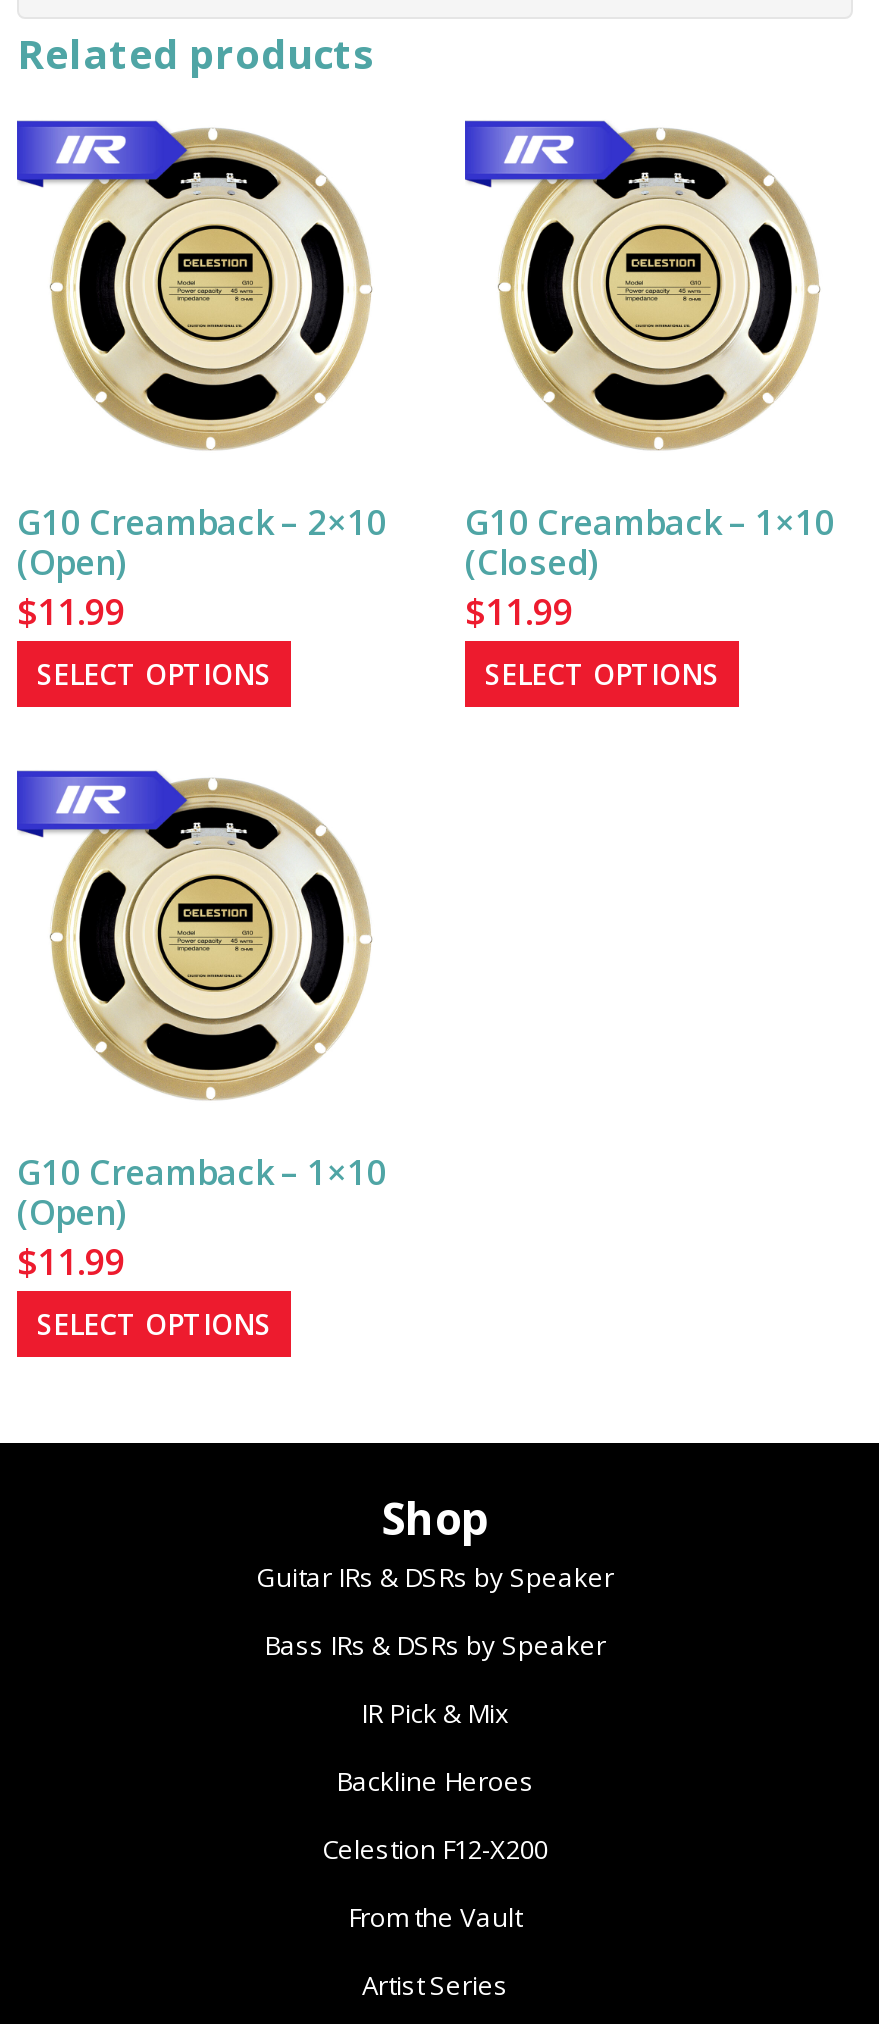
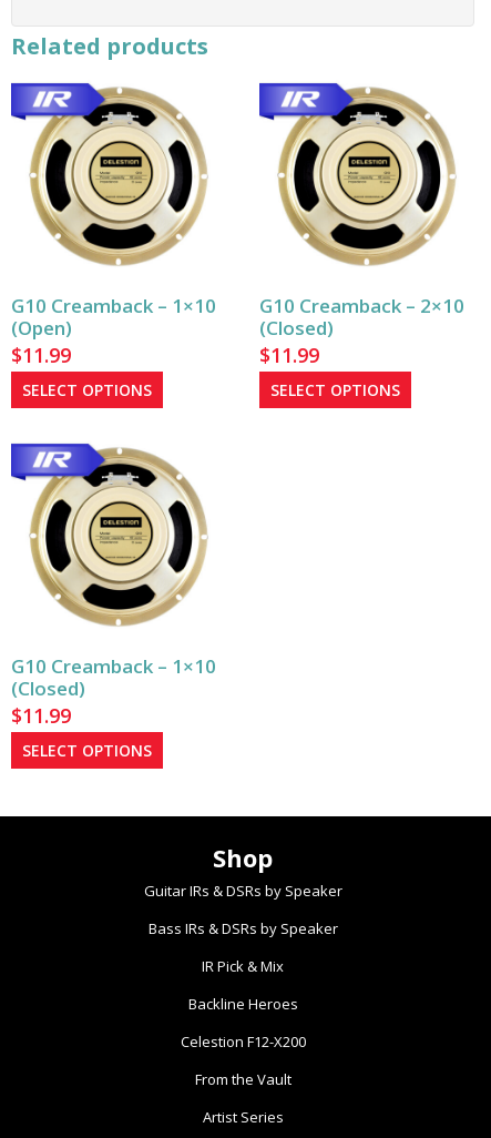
[17,499,387,545] G10 Creamback – 2×10 -> [11,293,216,318] G10 Creamback – 1×10
[465,499,835,545] G10 Creamback – 1×10 -> [259,293,464,318] G10 Creamback – 2×10
[17,1189,127,1235] (Open) -> [11,675,85,701] (Closed)

